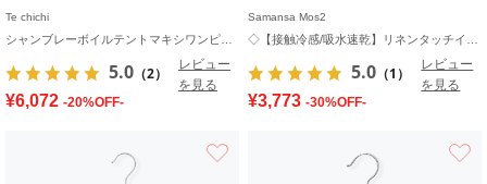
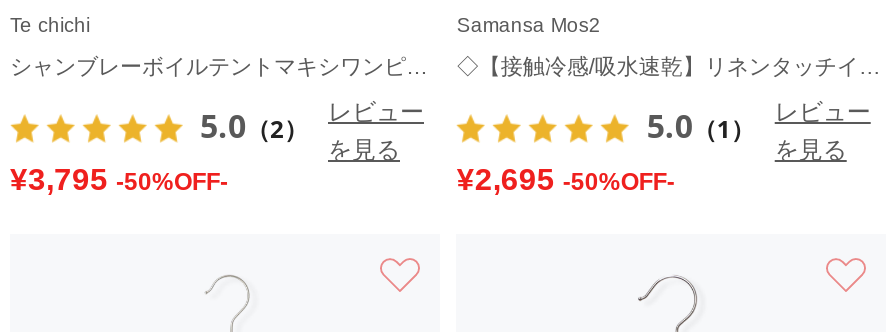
[5,91,124,110] ¥6,072 -20%OFF- -> [10,162,228,196] ¥3,795 -50%OFF-
[248,91,367,110] ¥3,773 -30%OFF- -> [457,162,675,196] ¥2,695 -50%OFF-

